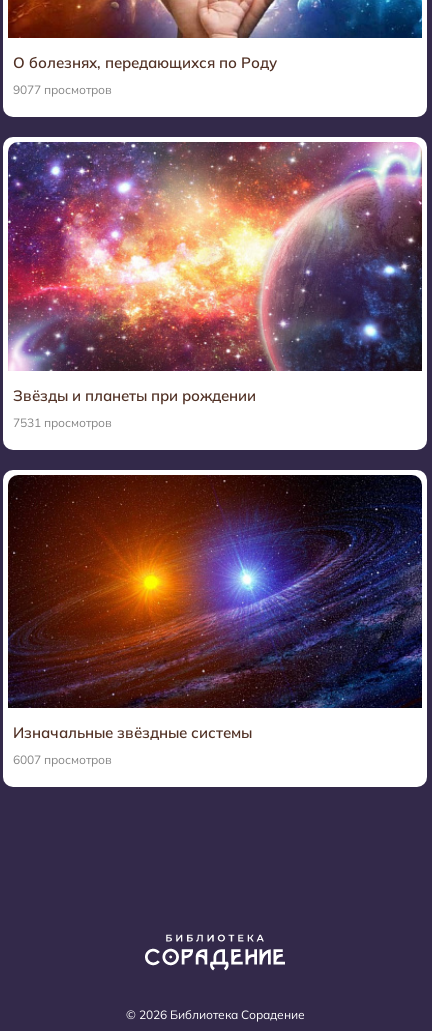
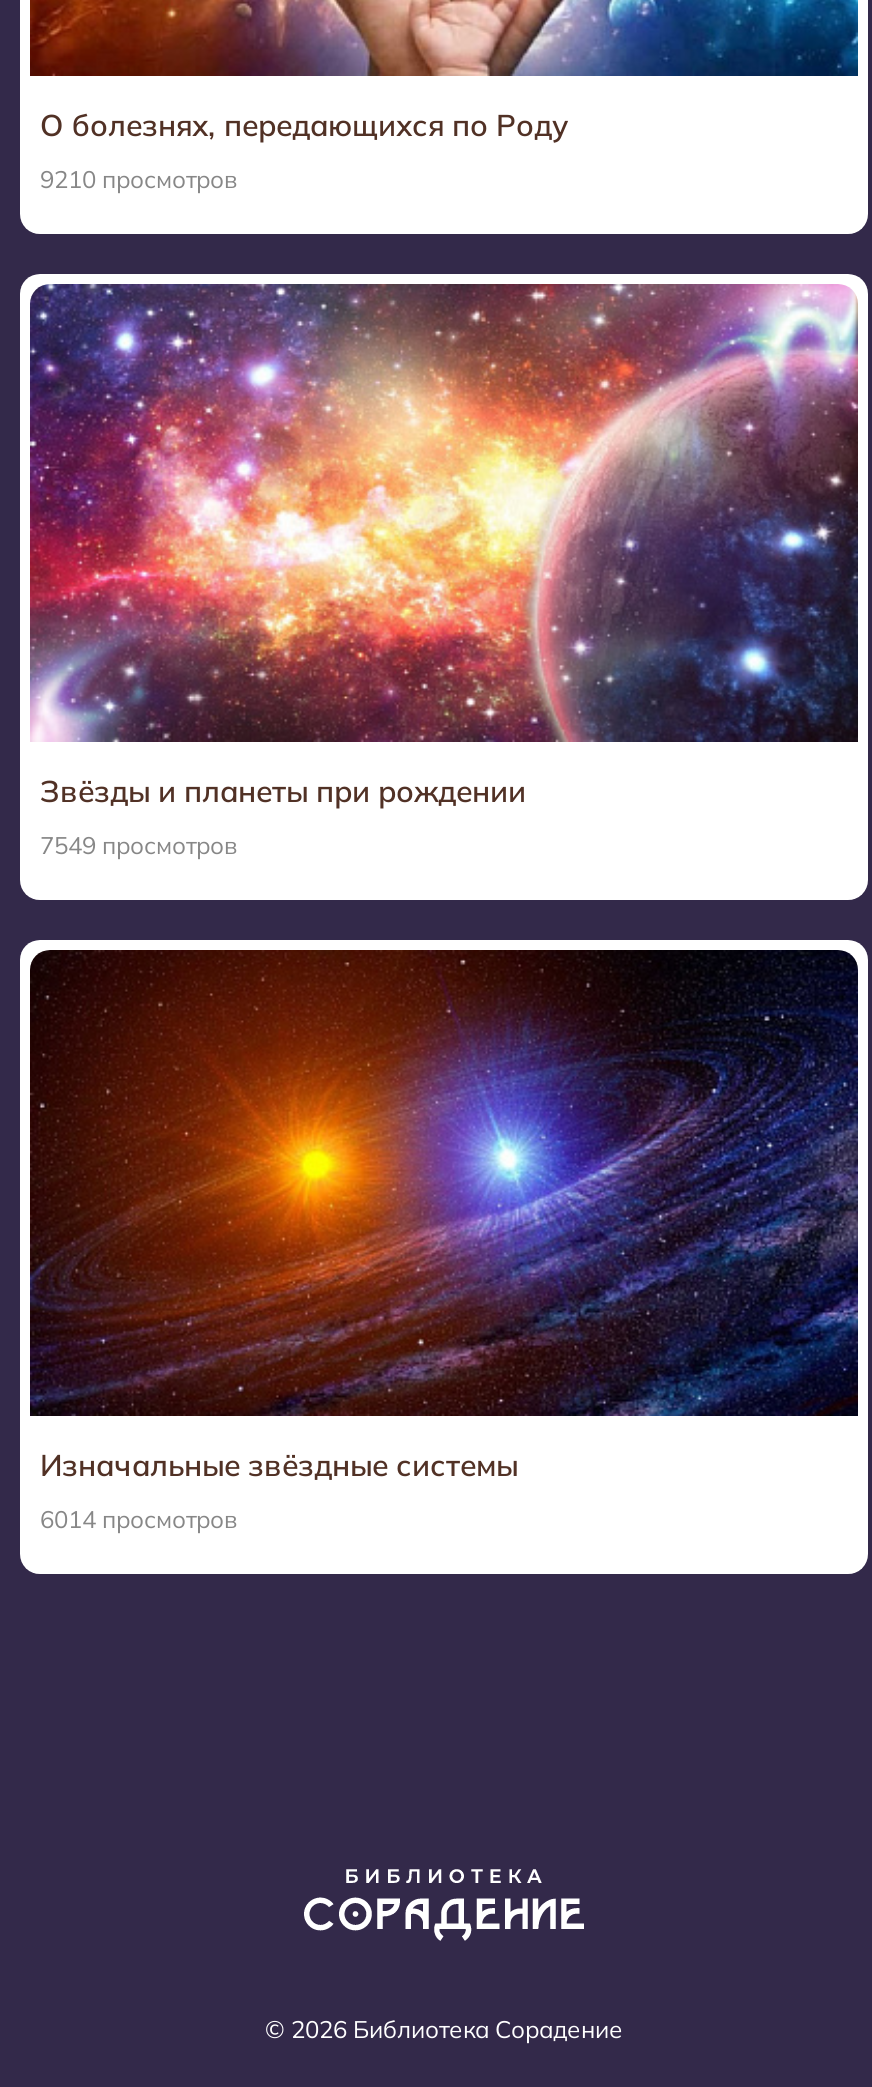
[13,82,112,97] 9077 просмотров -> [40,164,238,194] 9210 просмотров
[13,415,112,430] 7531 просмотров -> [40,830,238,860] 7549 просмотров
[13,752,112,767] 6007 просмотров -> [40,1503,238,1533] 6014 просмотров

